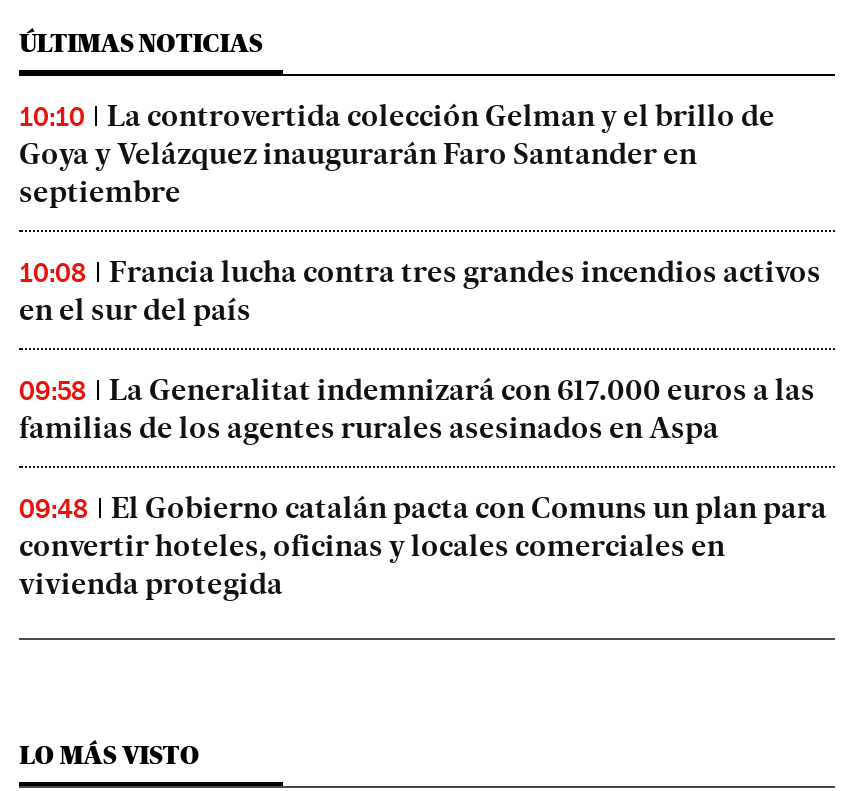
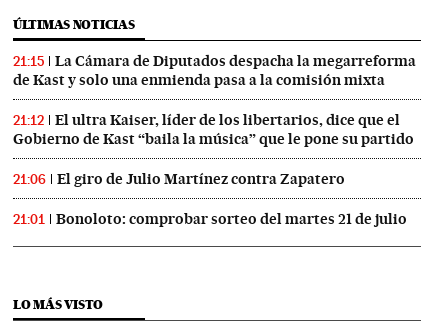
[19,98,775,210] 10:10 | La controvertida colección Gelman y el brillo de | Goya y Velázquez inaugurarán Faro Santander en | septiembre -> [13,52,416,89] 21:15 | La Cámara de Diputados despacha la megarreforma | de Kast y solo una enmienda pasa a la comisión mixta
[19,254,821,328] 10:08 | Francia lucha contra tres grandes incendios activos | en el sur del país -> [13,111,414,148] 21:12 | El ultra Kaiser, líder de los libertarios, dice que el | Gobierno de Kast “baila la música” que le pone su partido
[19,372,815,446] 09:58 | La Generalitat indemnizará con 617.000 euros a las | familias de los agentes rurales asesinados en Aspa -> [13,170,345,188] 21:06 | El giro de Julio Martínez contra Zapatero
[19,490,827,602] 09:48 | El Gobierno catalán pacta con Comuns un plan para | convertir hoteles, oficinas y locales comerciales en | vivienda protegida -> [13,210,407,228] 21:01 | Bonoloto: comprobar sorteo del martes 21 de julio

